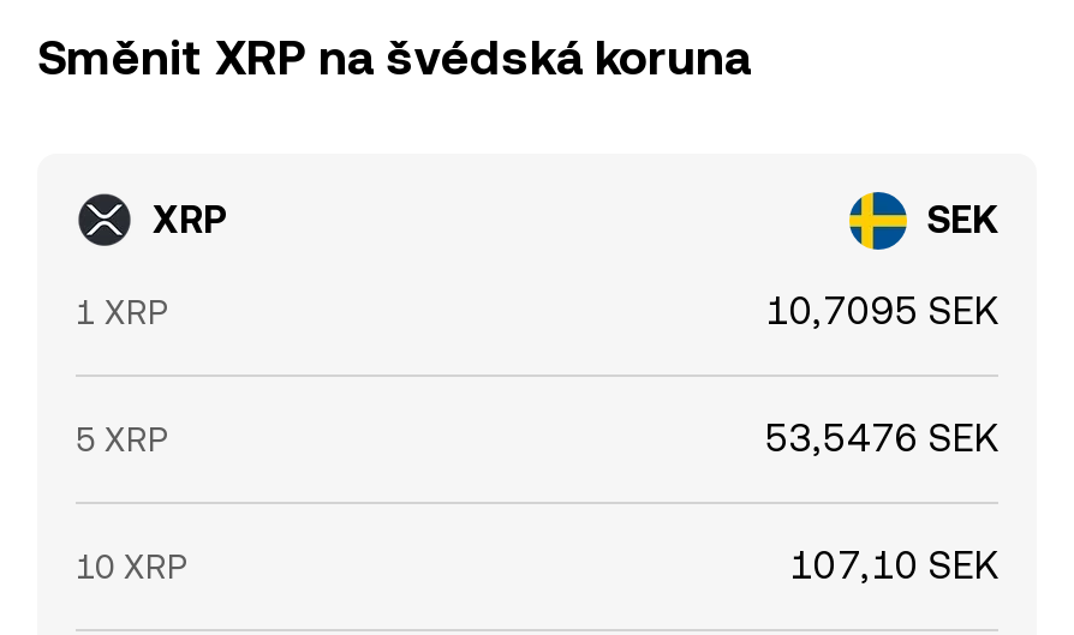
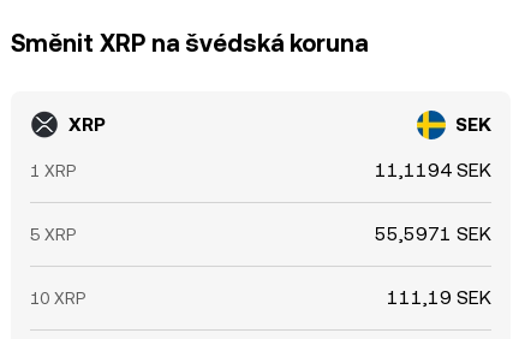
[765,288,998,334] 10,7095 SEK -> [375,159,491,182] 11,1194 SEK
[765,415,998,461] 53,5476 SEK -> [375,222,491,245] 55,5971 SEK
[789,543,998,588] 107,10 SEK -> [387,286,491,309] 111,19 SEK

